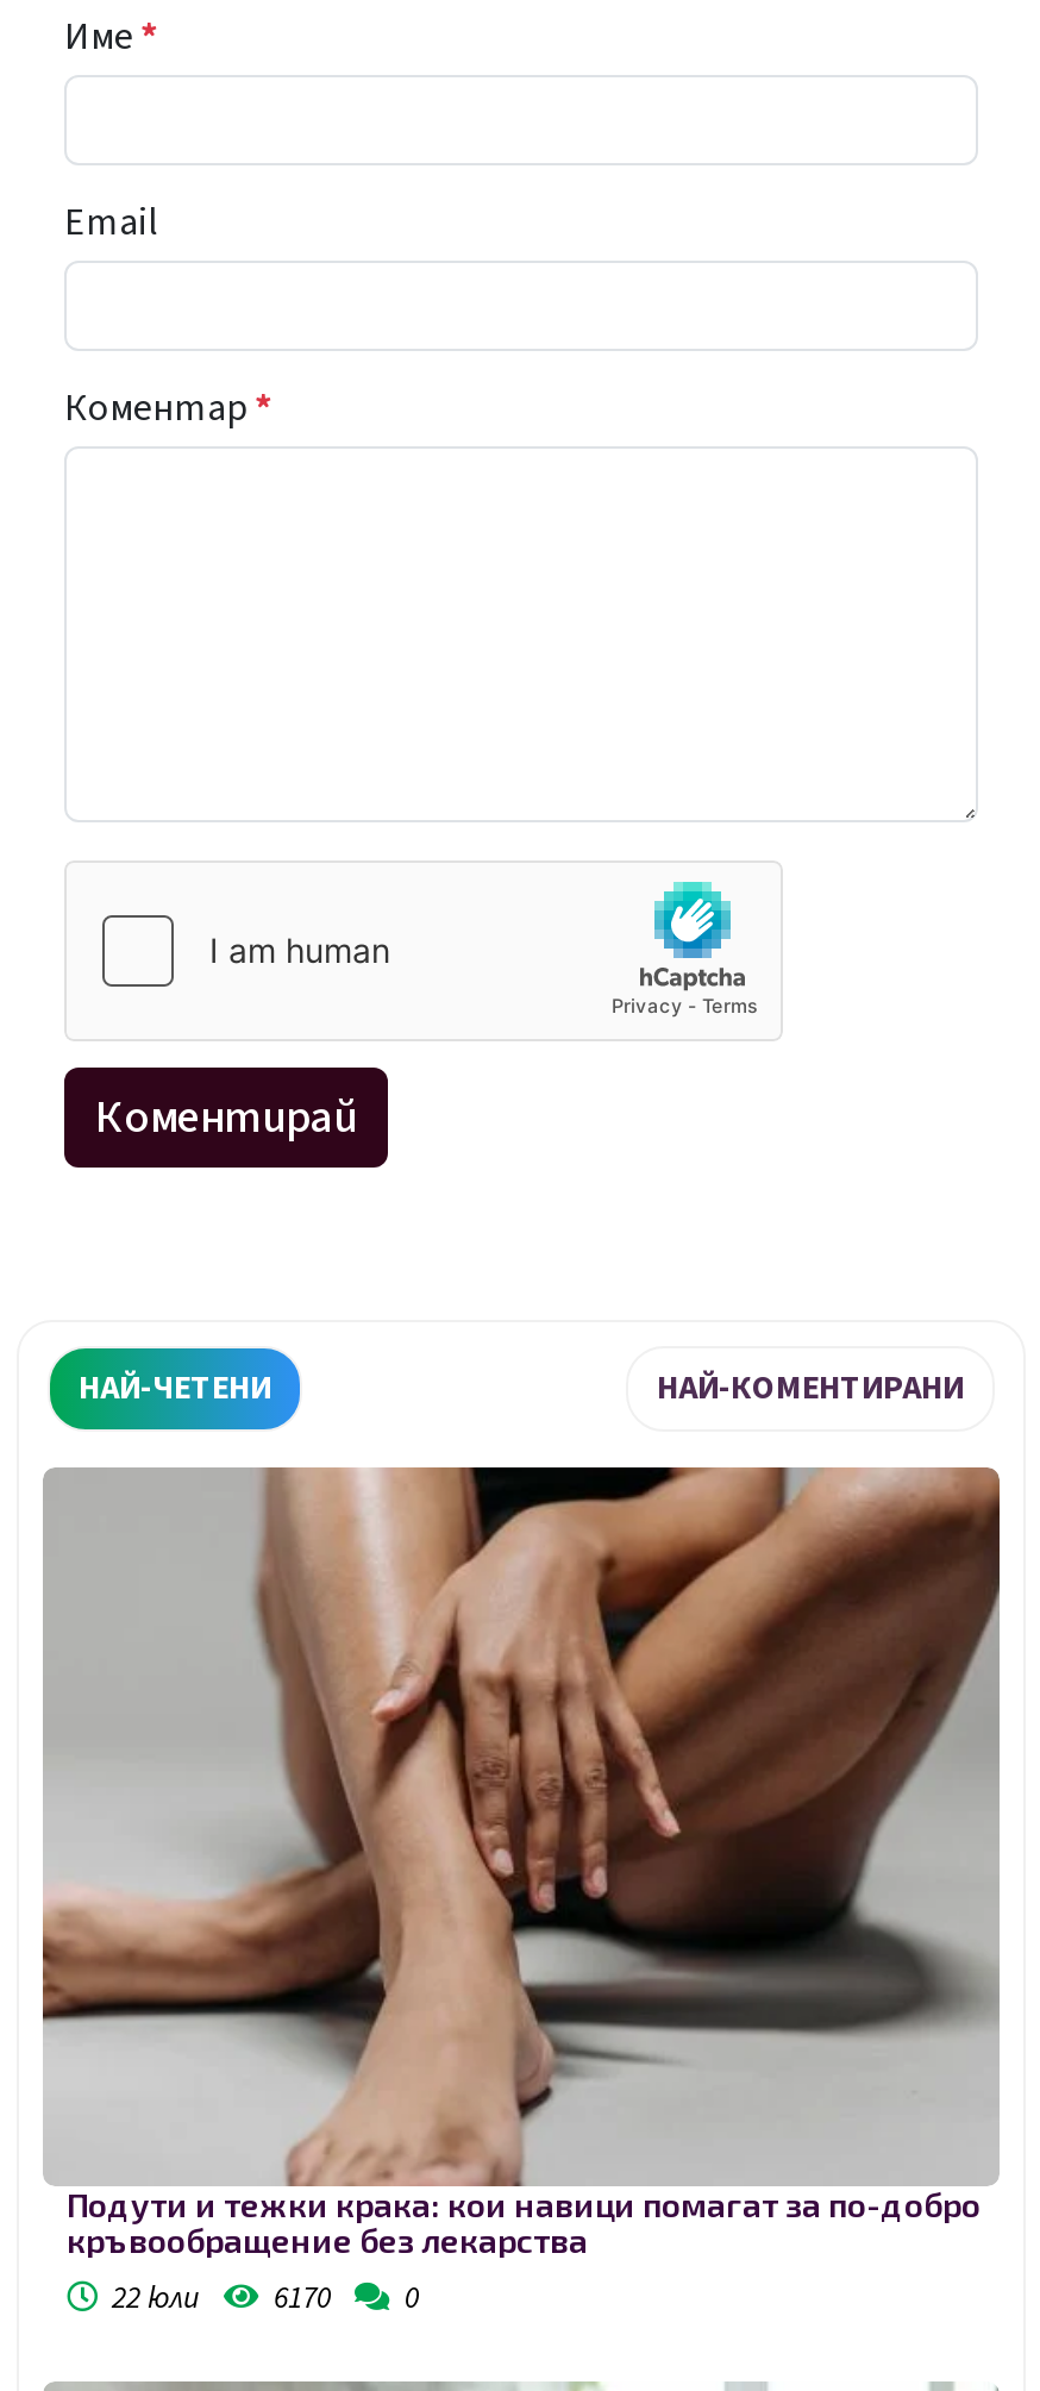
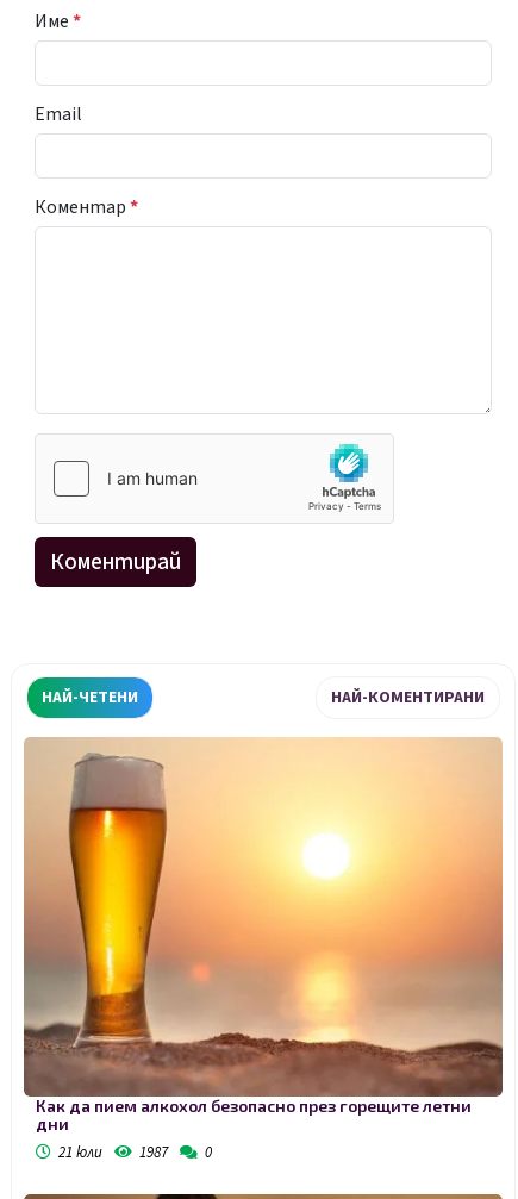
[43,1465,1002,2319] [image] | Подути и тежки крака: кои навици помагат за по-добро | кръвообращение без лекарства | 22 юли | 6170 -> [24,737,503,1163] [image] | Как да пием алкохол безопасно през горещите летни | дни | 21 юли | 1987

